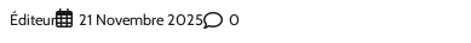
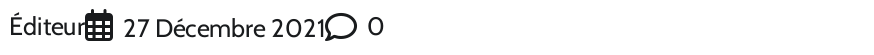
[79,11,203,29] 21 Novembre 2025 -> [123,12,325,42] 27 Décembre 2021

